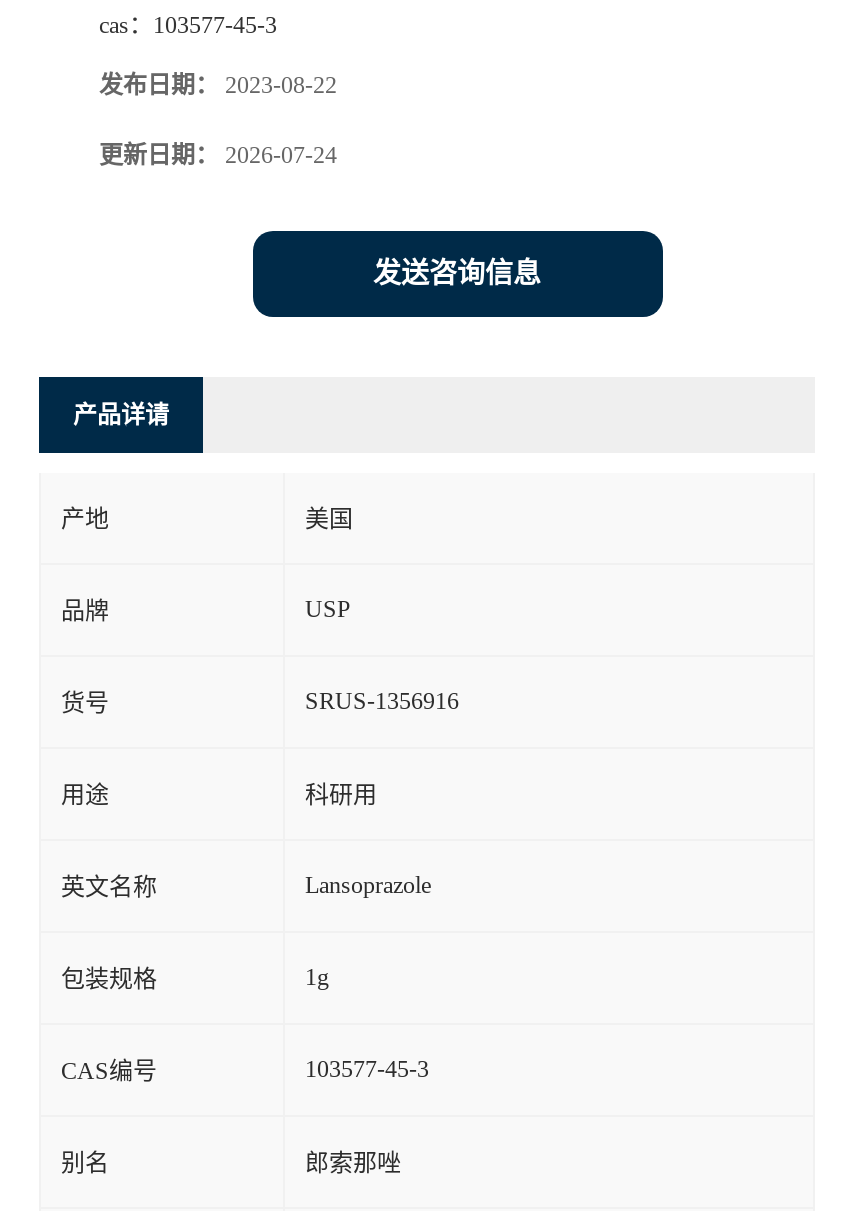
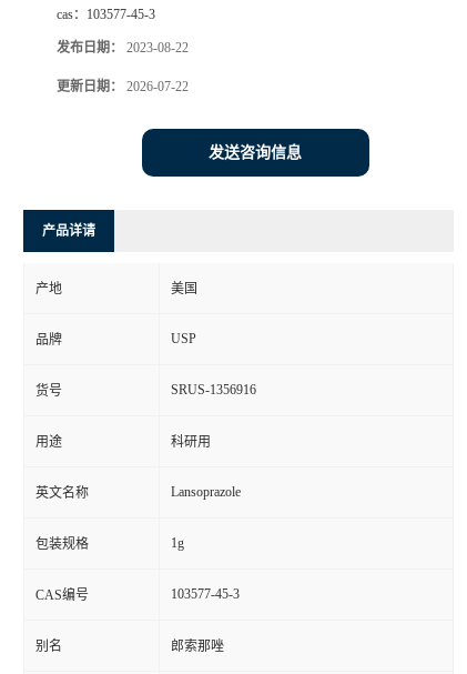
[99,141,337,169] 更新日期：2026-07-24 -> [57,79,189,94] 更新日期：2026-07-22

